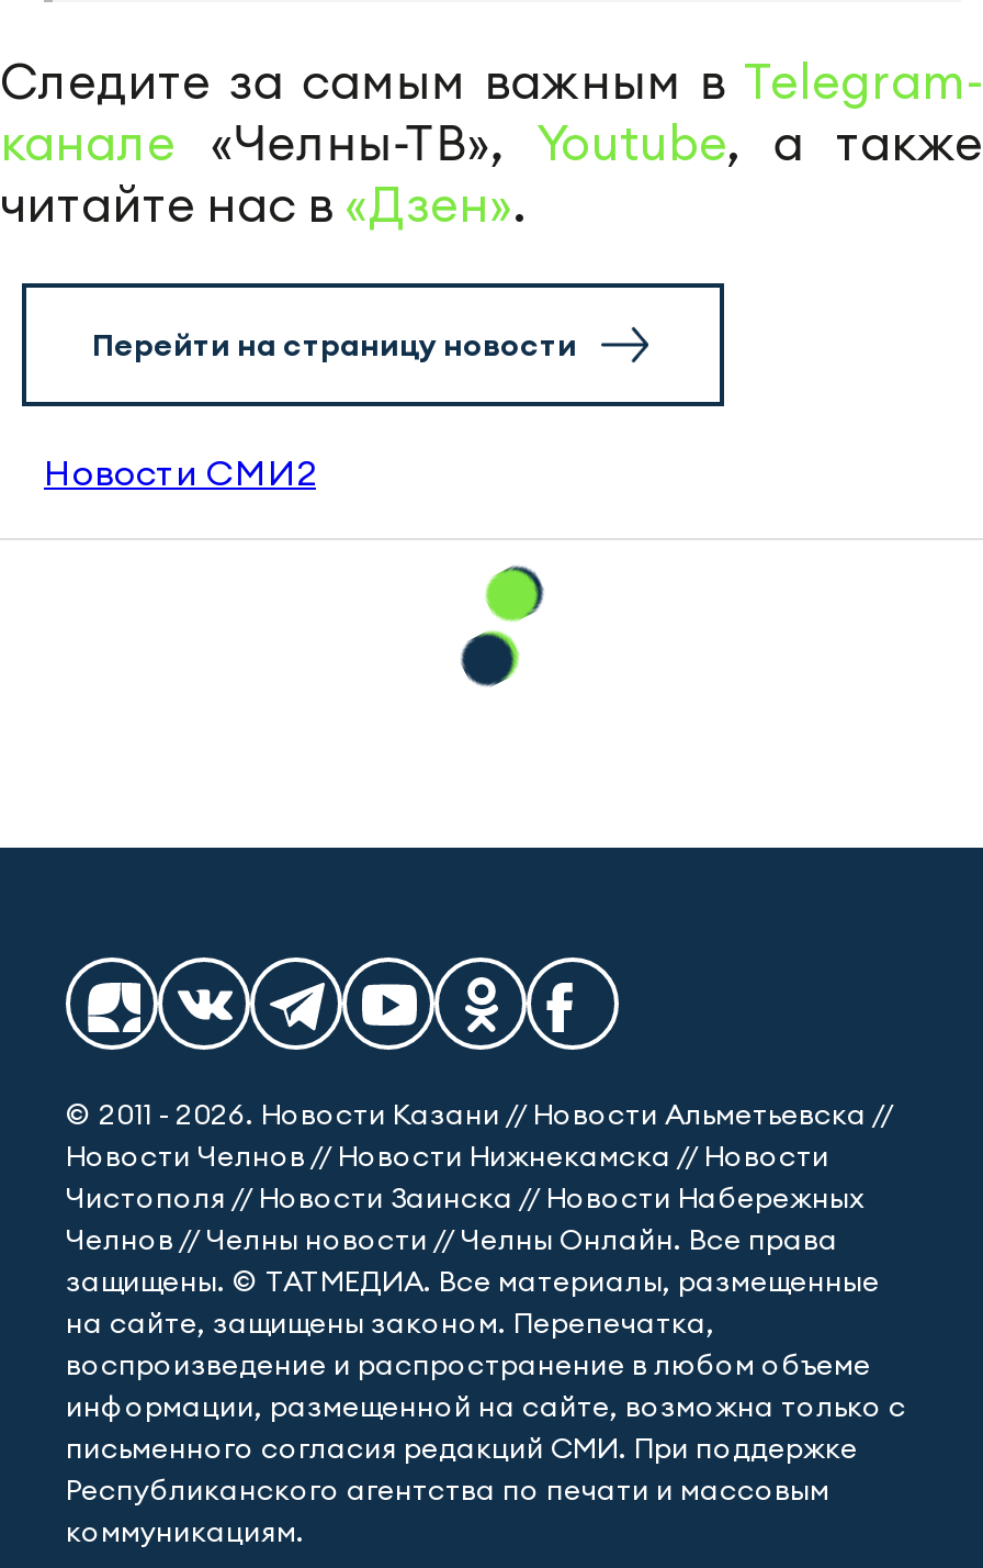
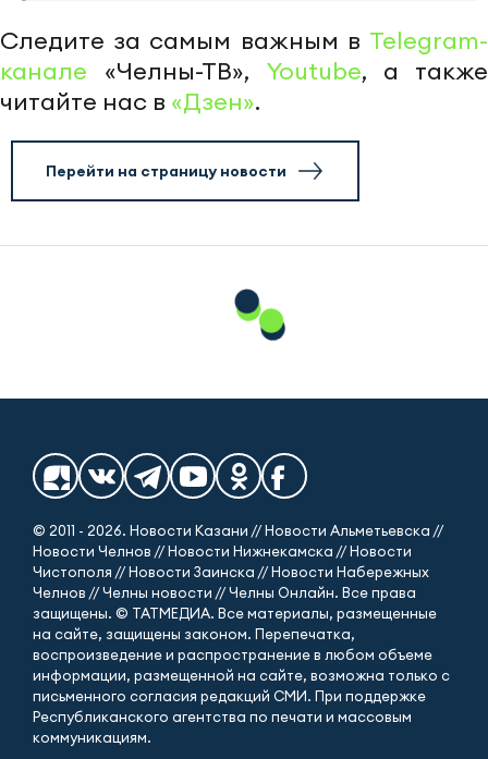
[44,451,316,495] Новости СМИ2 -> none
[459,564,566,687] [image] -> [233,281,286,342] [image]

